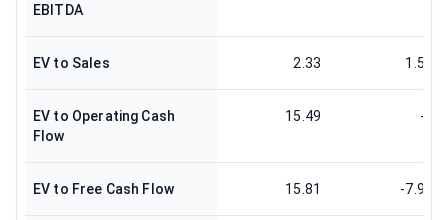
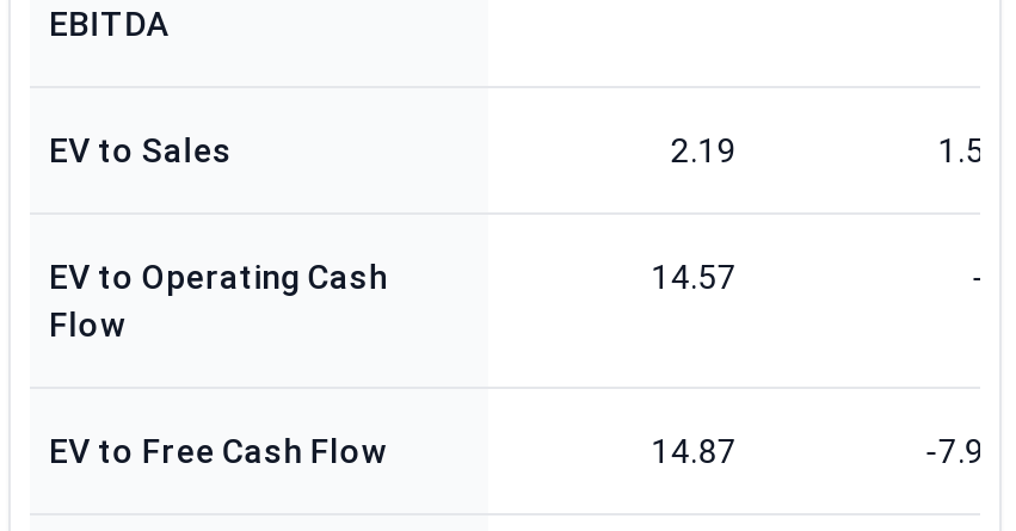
[293,55,321,71] 2.33 -> [671,131,737,169] 2.19
[285,108,321,124] 15.49 -> [651,258,737,296] 14.57
[285,181,321,197] 15.81 -> [651,432,737,470] 14.87

